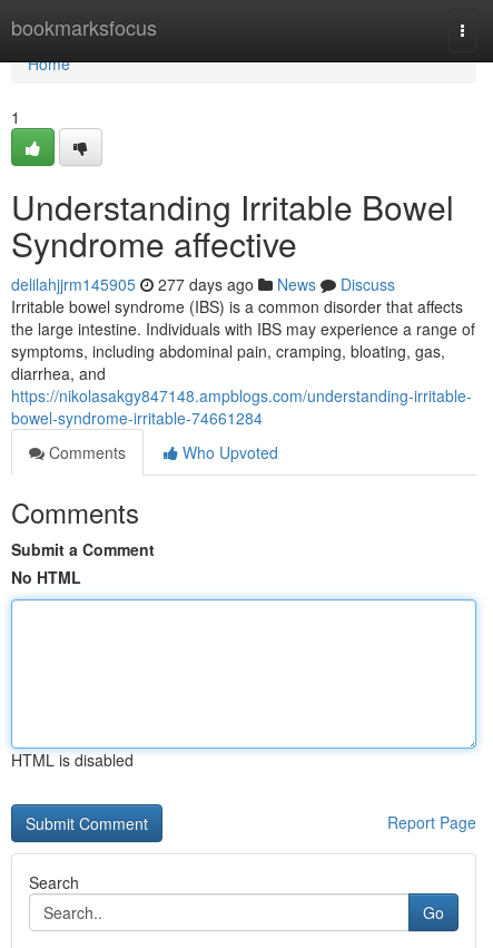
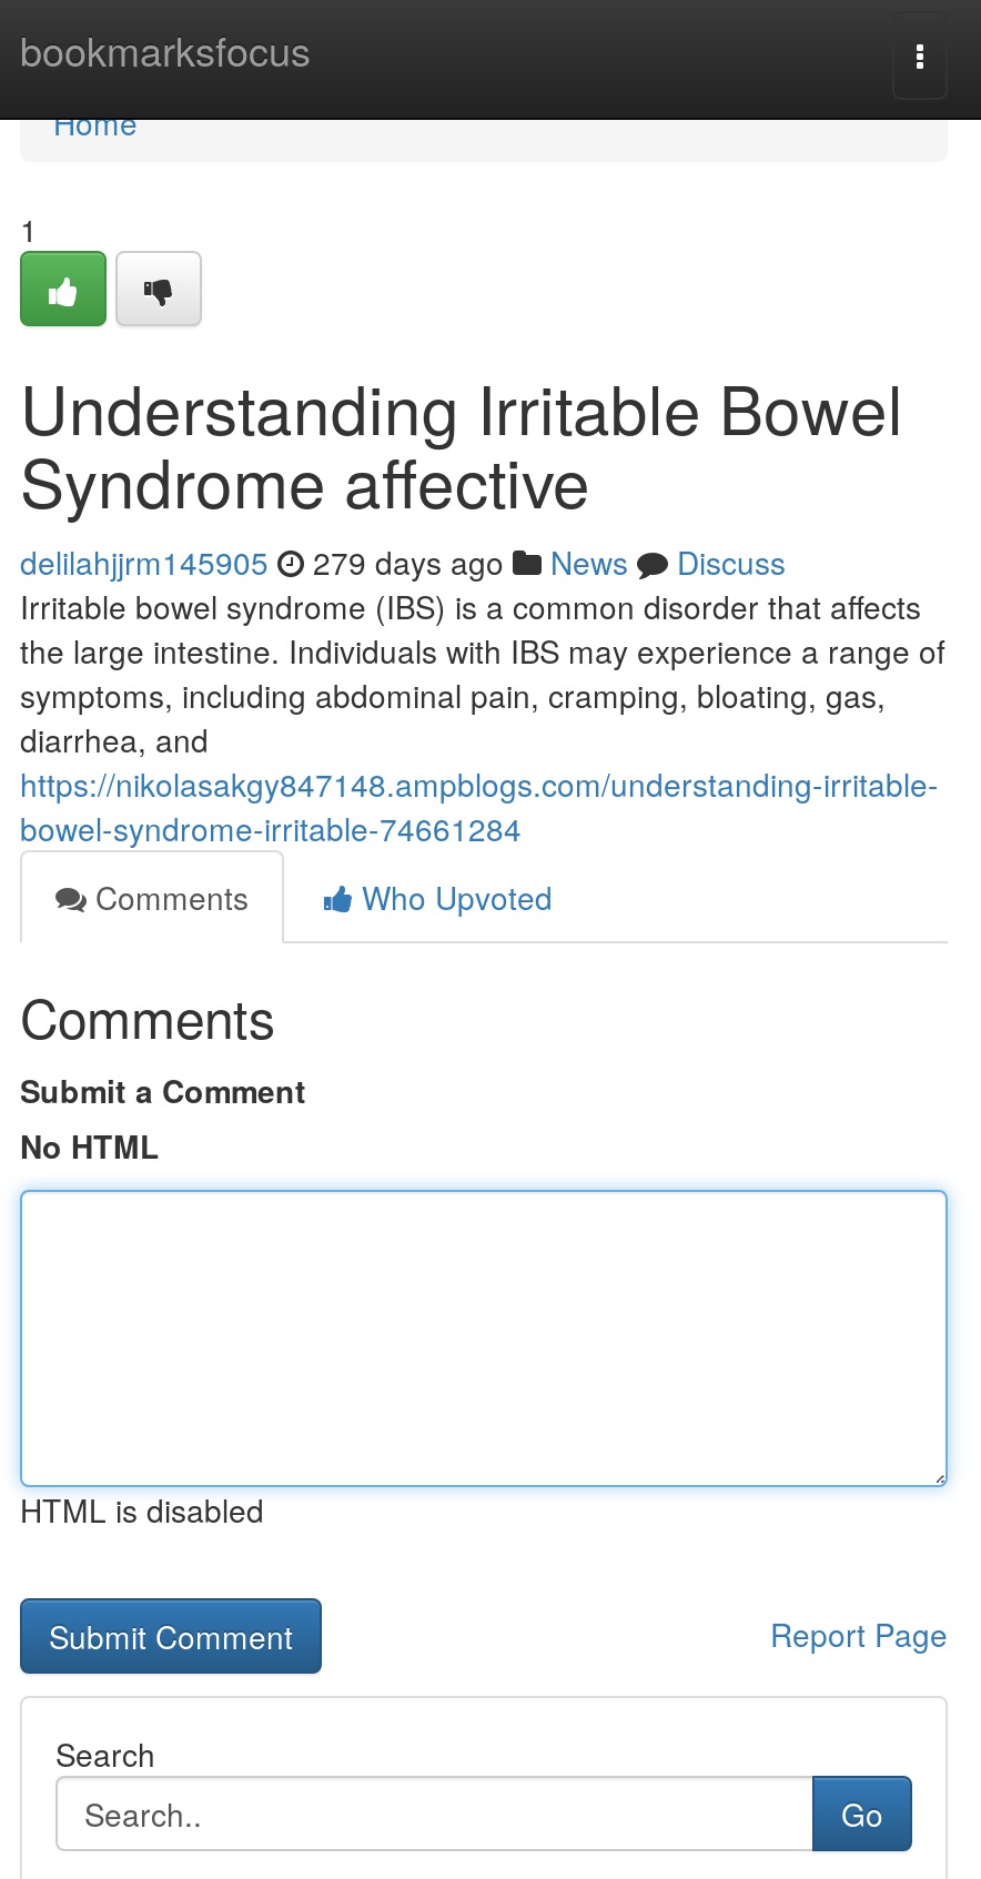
[11,273,395,295] delilahjjrm145905 277 days ago News Discuss -> [20,539,786,584] delilahjjrm145905 279 days ago News Discuss

